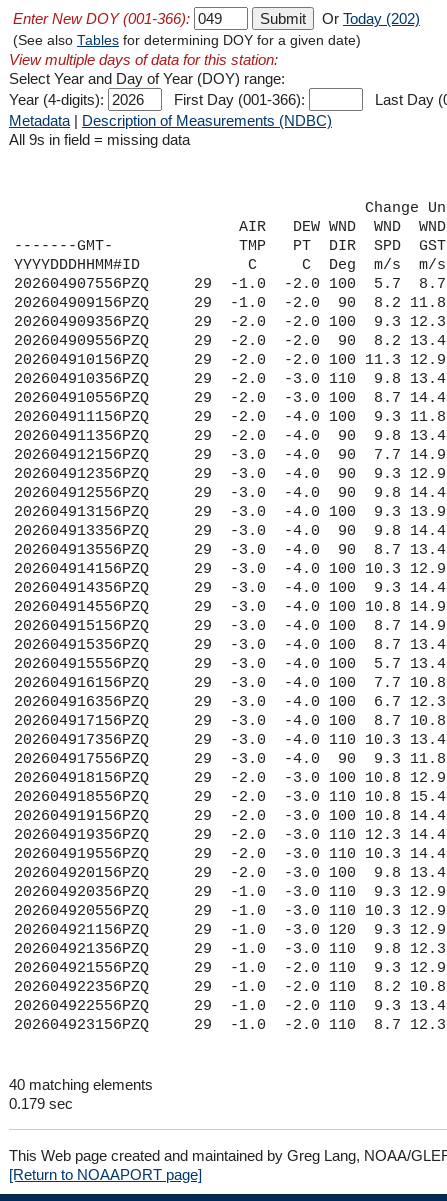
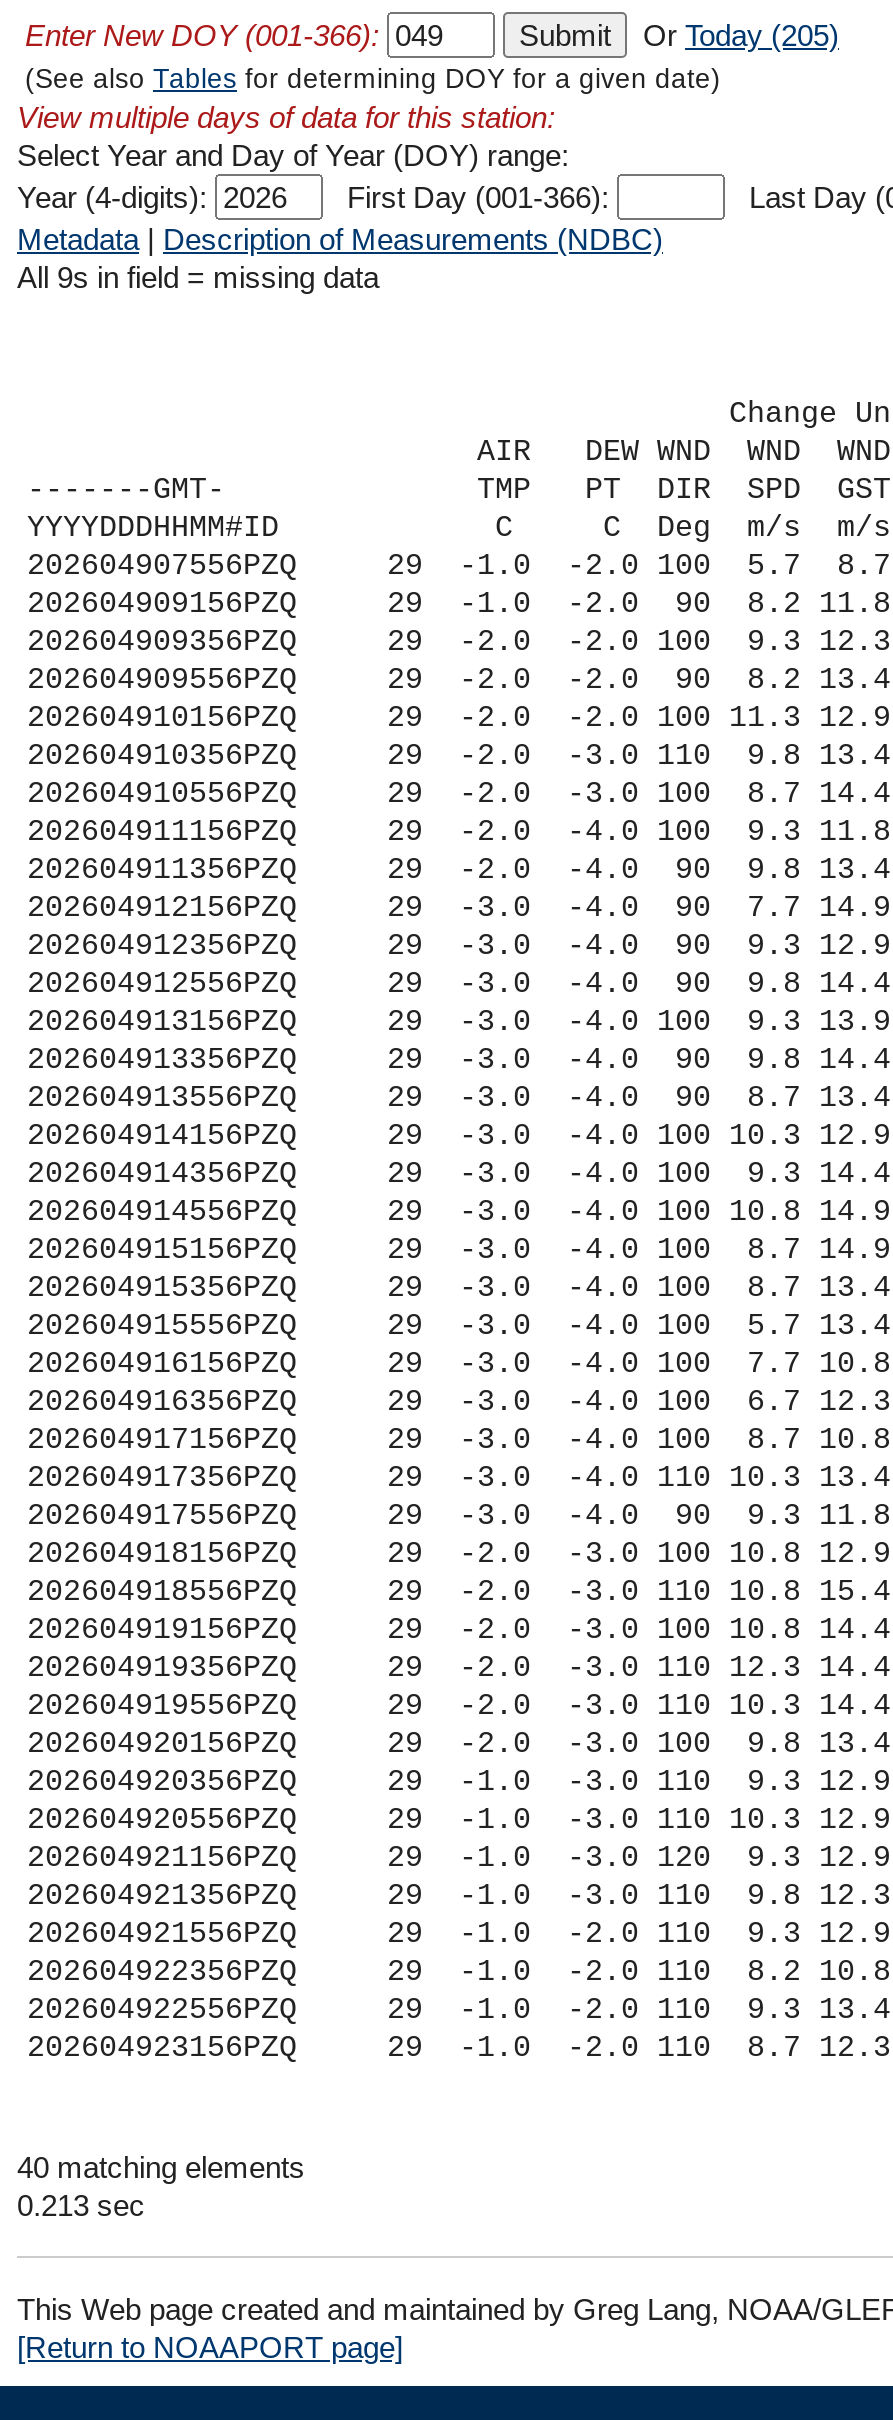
[314,10,420,27] Or Today (202) -> [627,18,839,52] Or Today (205)
[9,1095,73,1112] 0.179 sec -> [17,2188,145,2222] 0.213 sec

